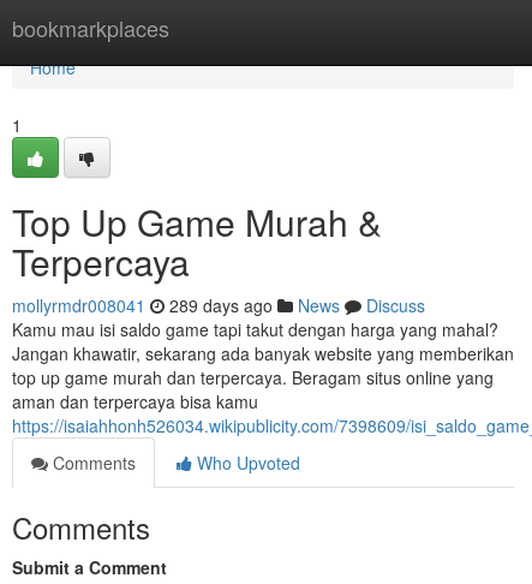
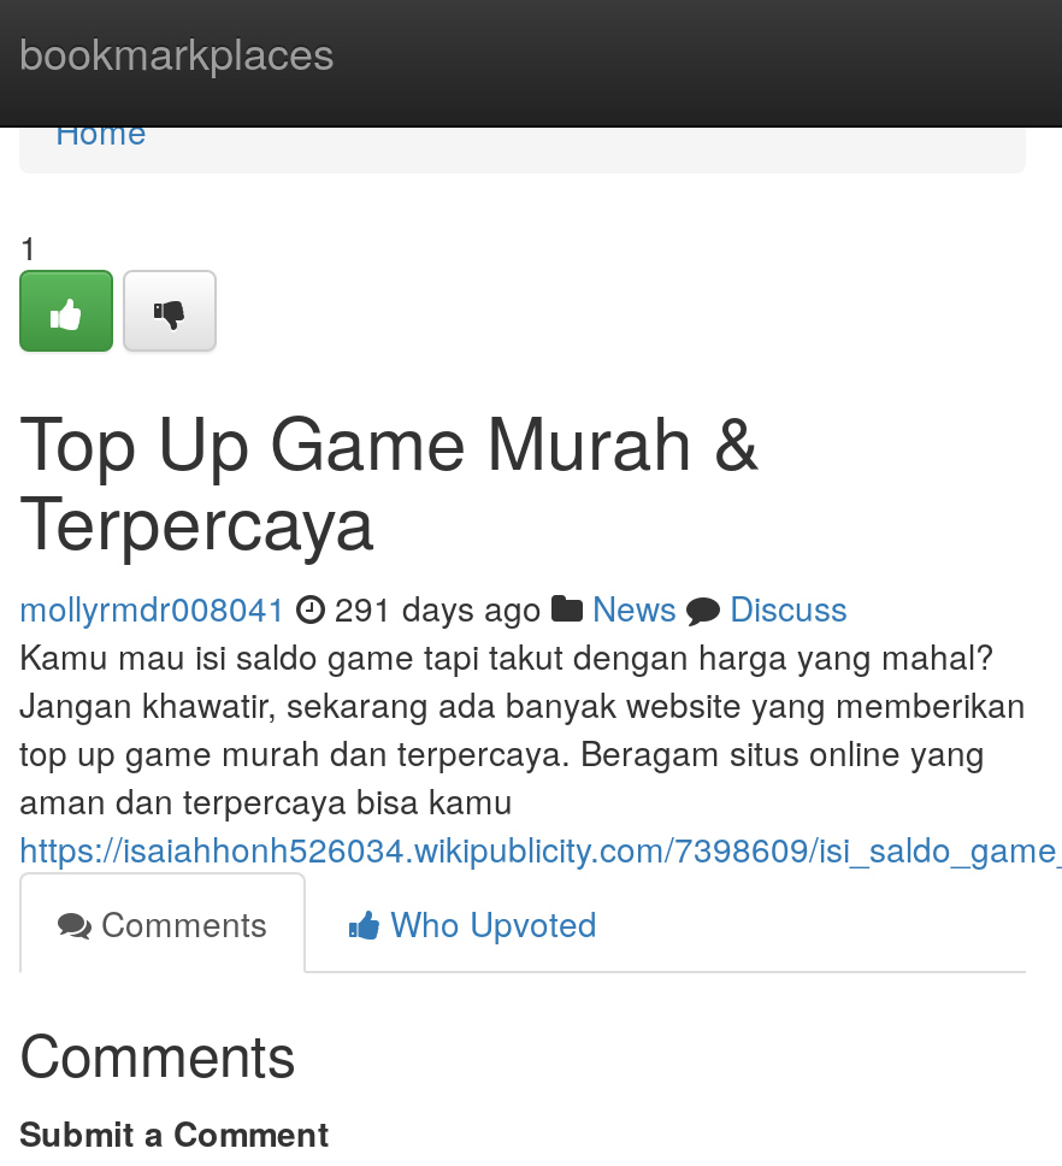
[12,293,425,317] mollyrmdr008041 289 days ago News Discuss -> [19,583,848,631] mollyrmdr008041 291 days ago News Discuss

